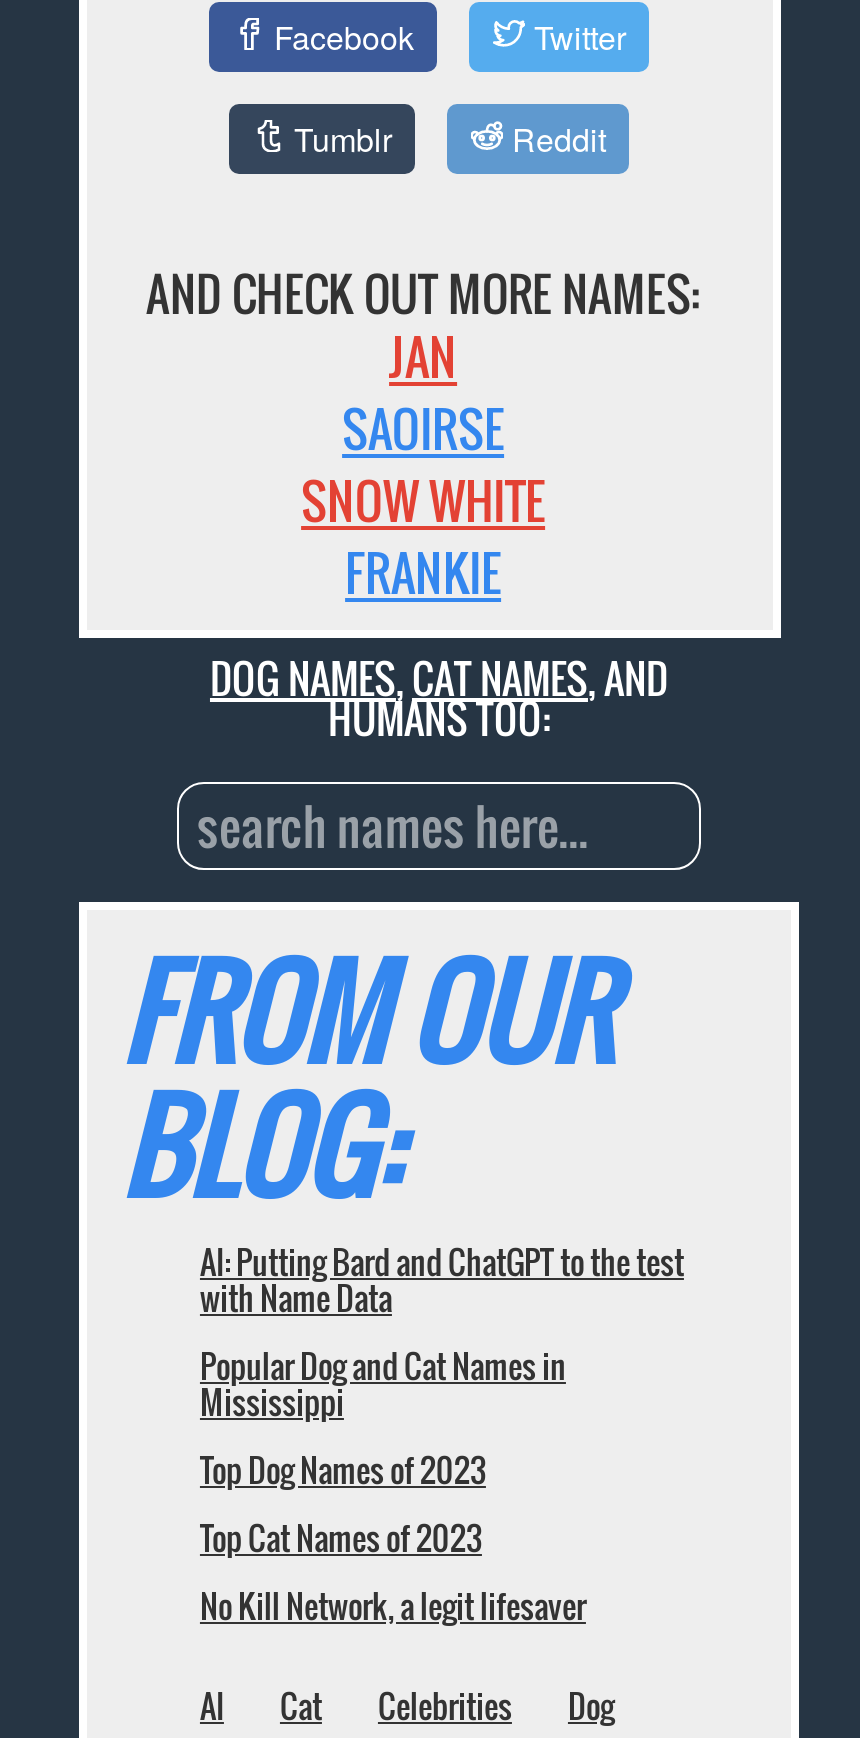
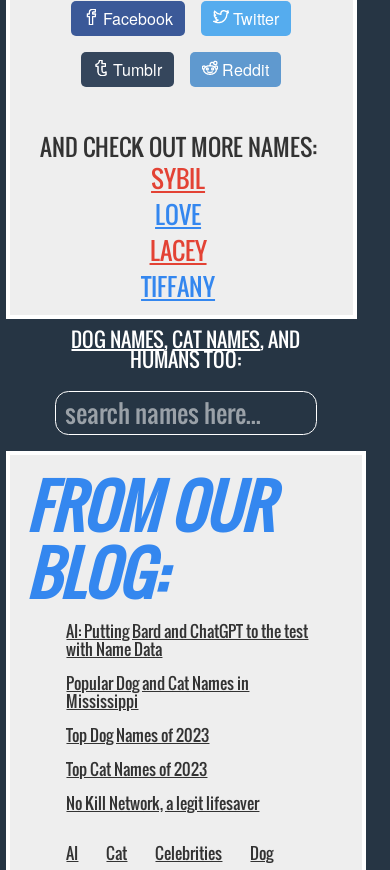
[301,320,545,608] JAN | SAOIRSE | SNOW WHITE | FRANKIE -> [141,160,215,304] SYBIL | LOVE | LACEY | TIFFANY

